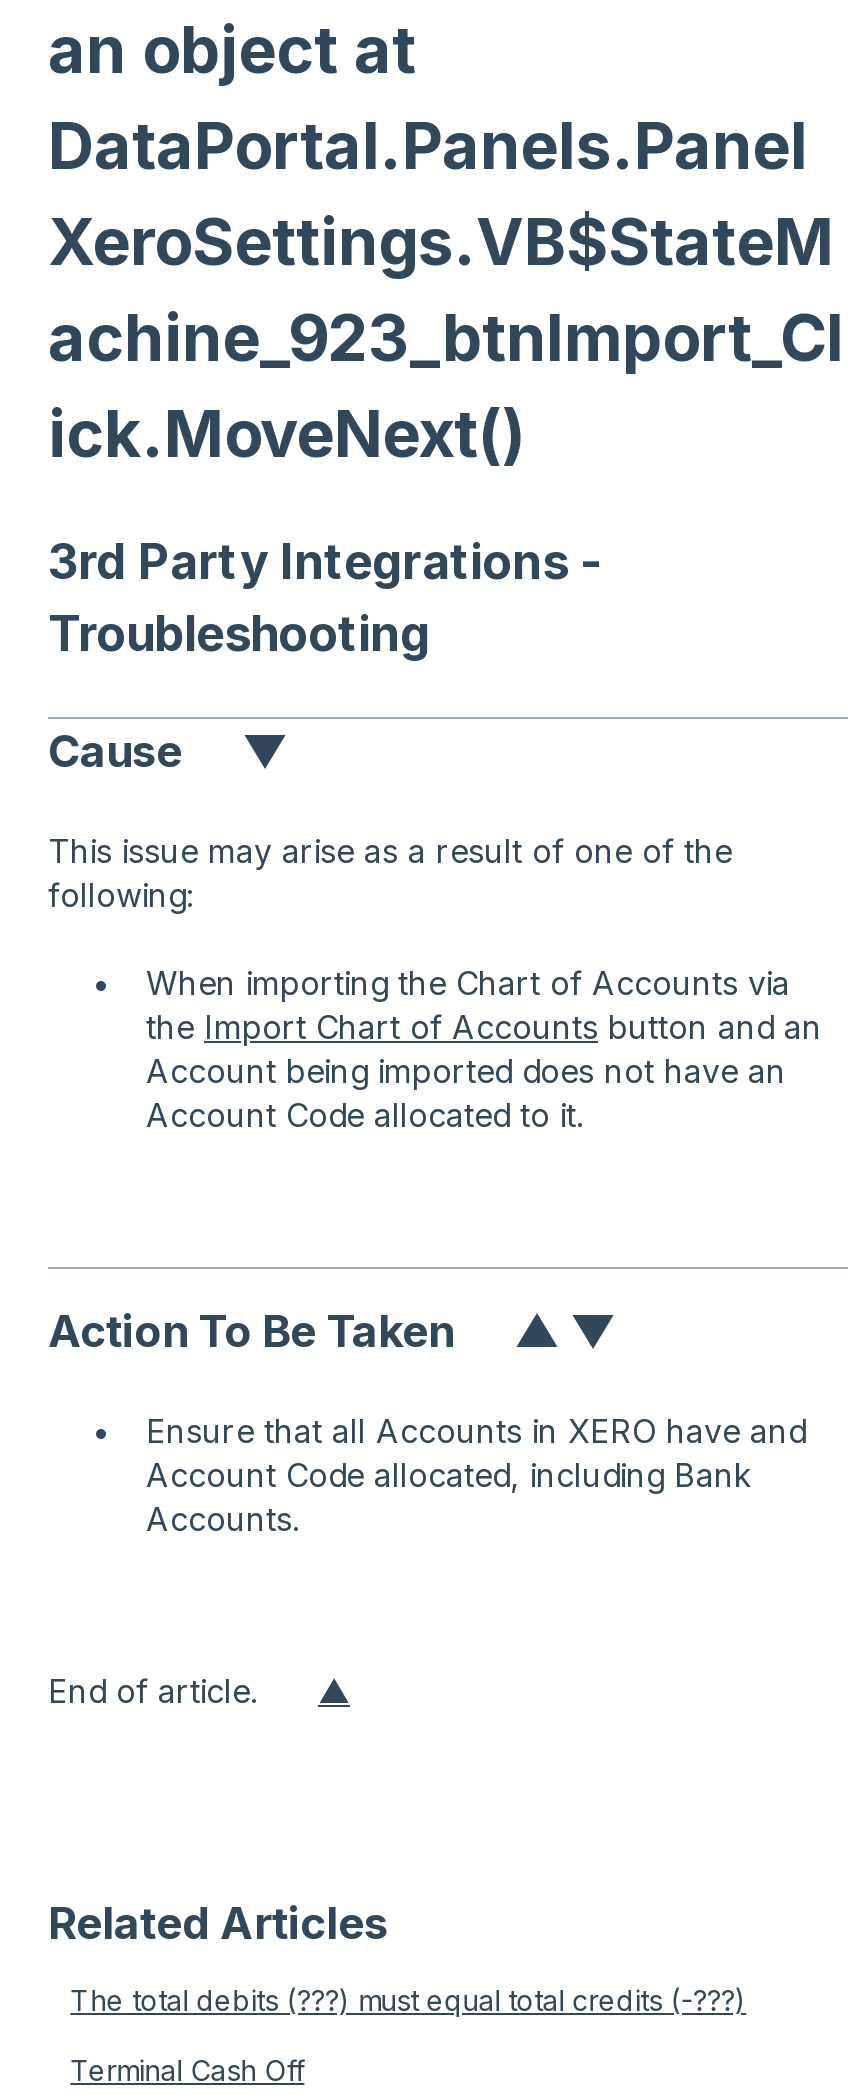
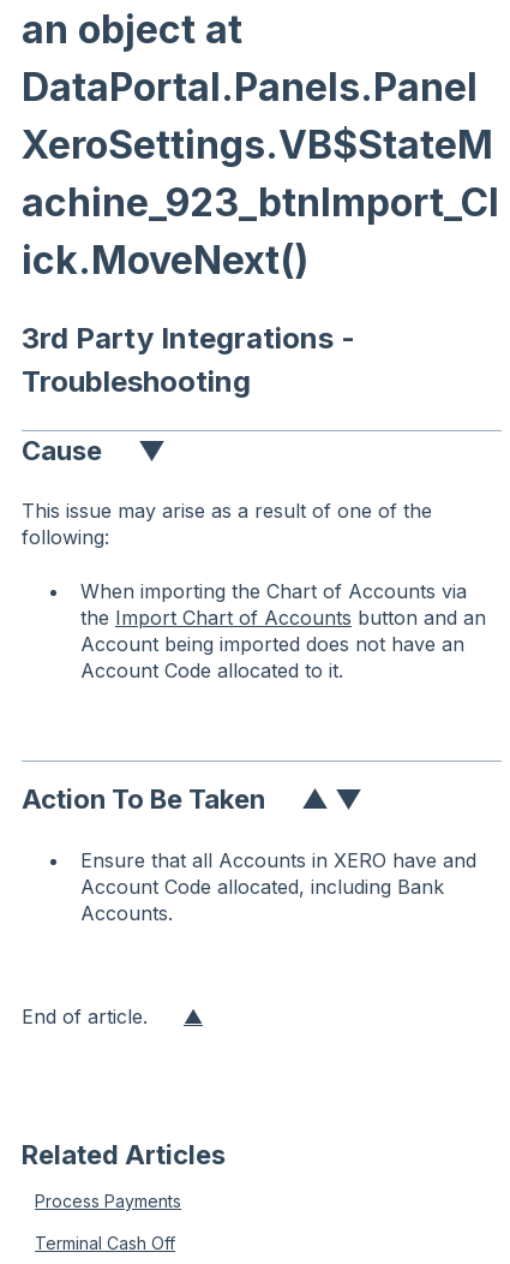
[70,1983,746,2017] The total debits (???) must equal total credits (-???) -> [35,1191,181,1212] Process Payments

